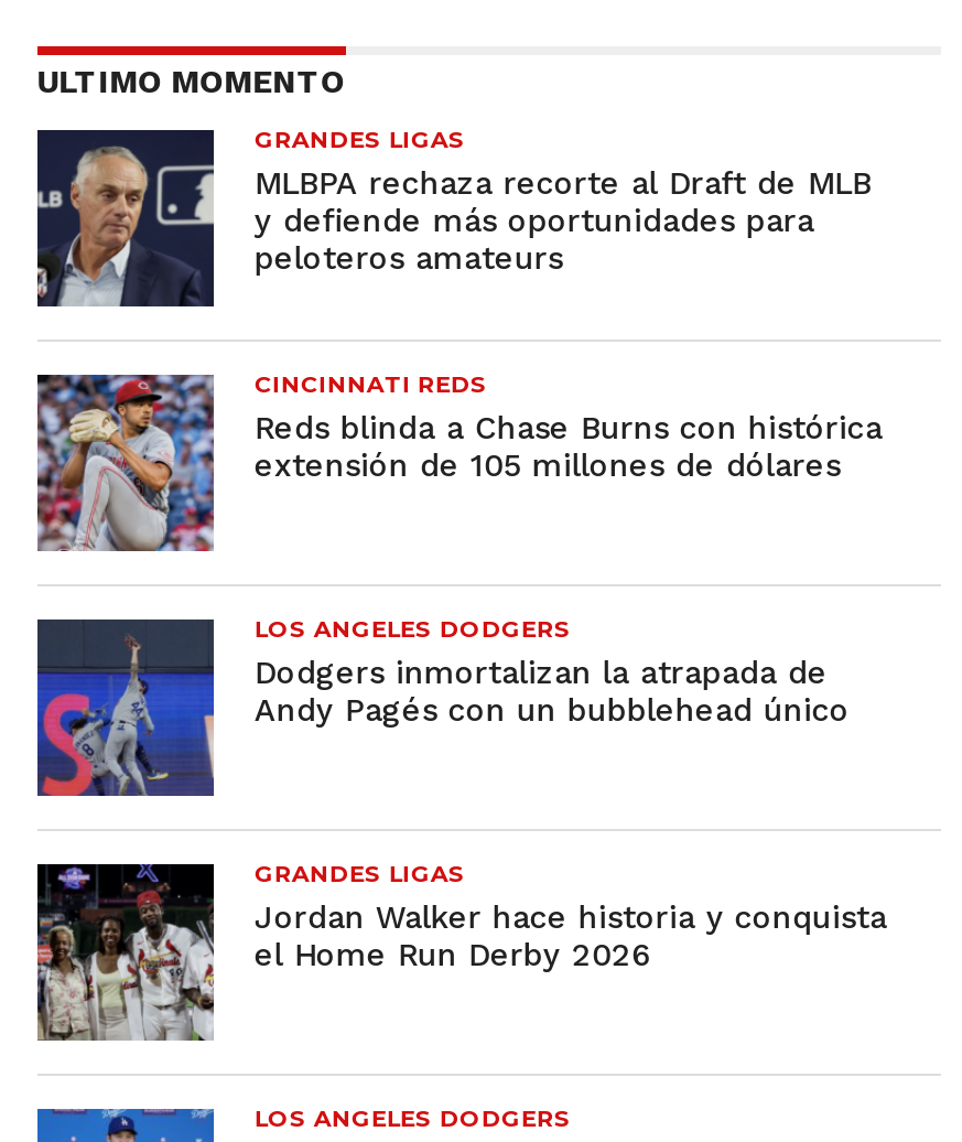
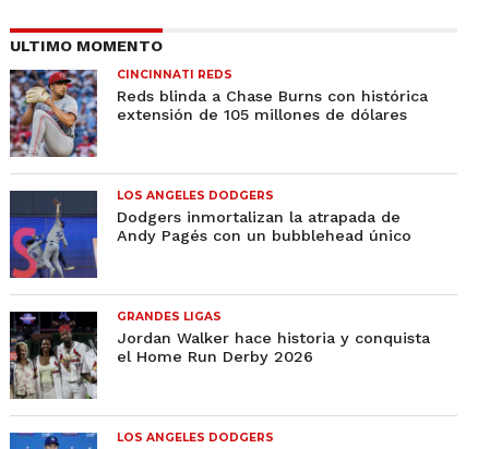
[37,126,871,309] [image] | GRANDES LIGAS | MLBPA rechaza recorte al Draft de MLB | y defiende más oportunidades para | peloteros amateurs -> none

